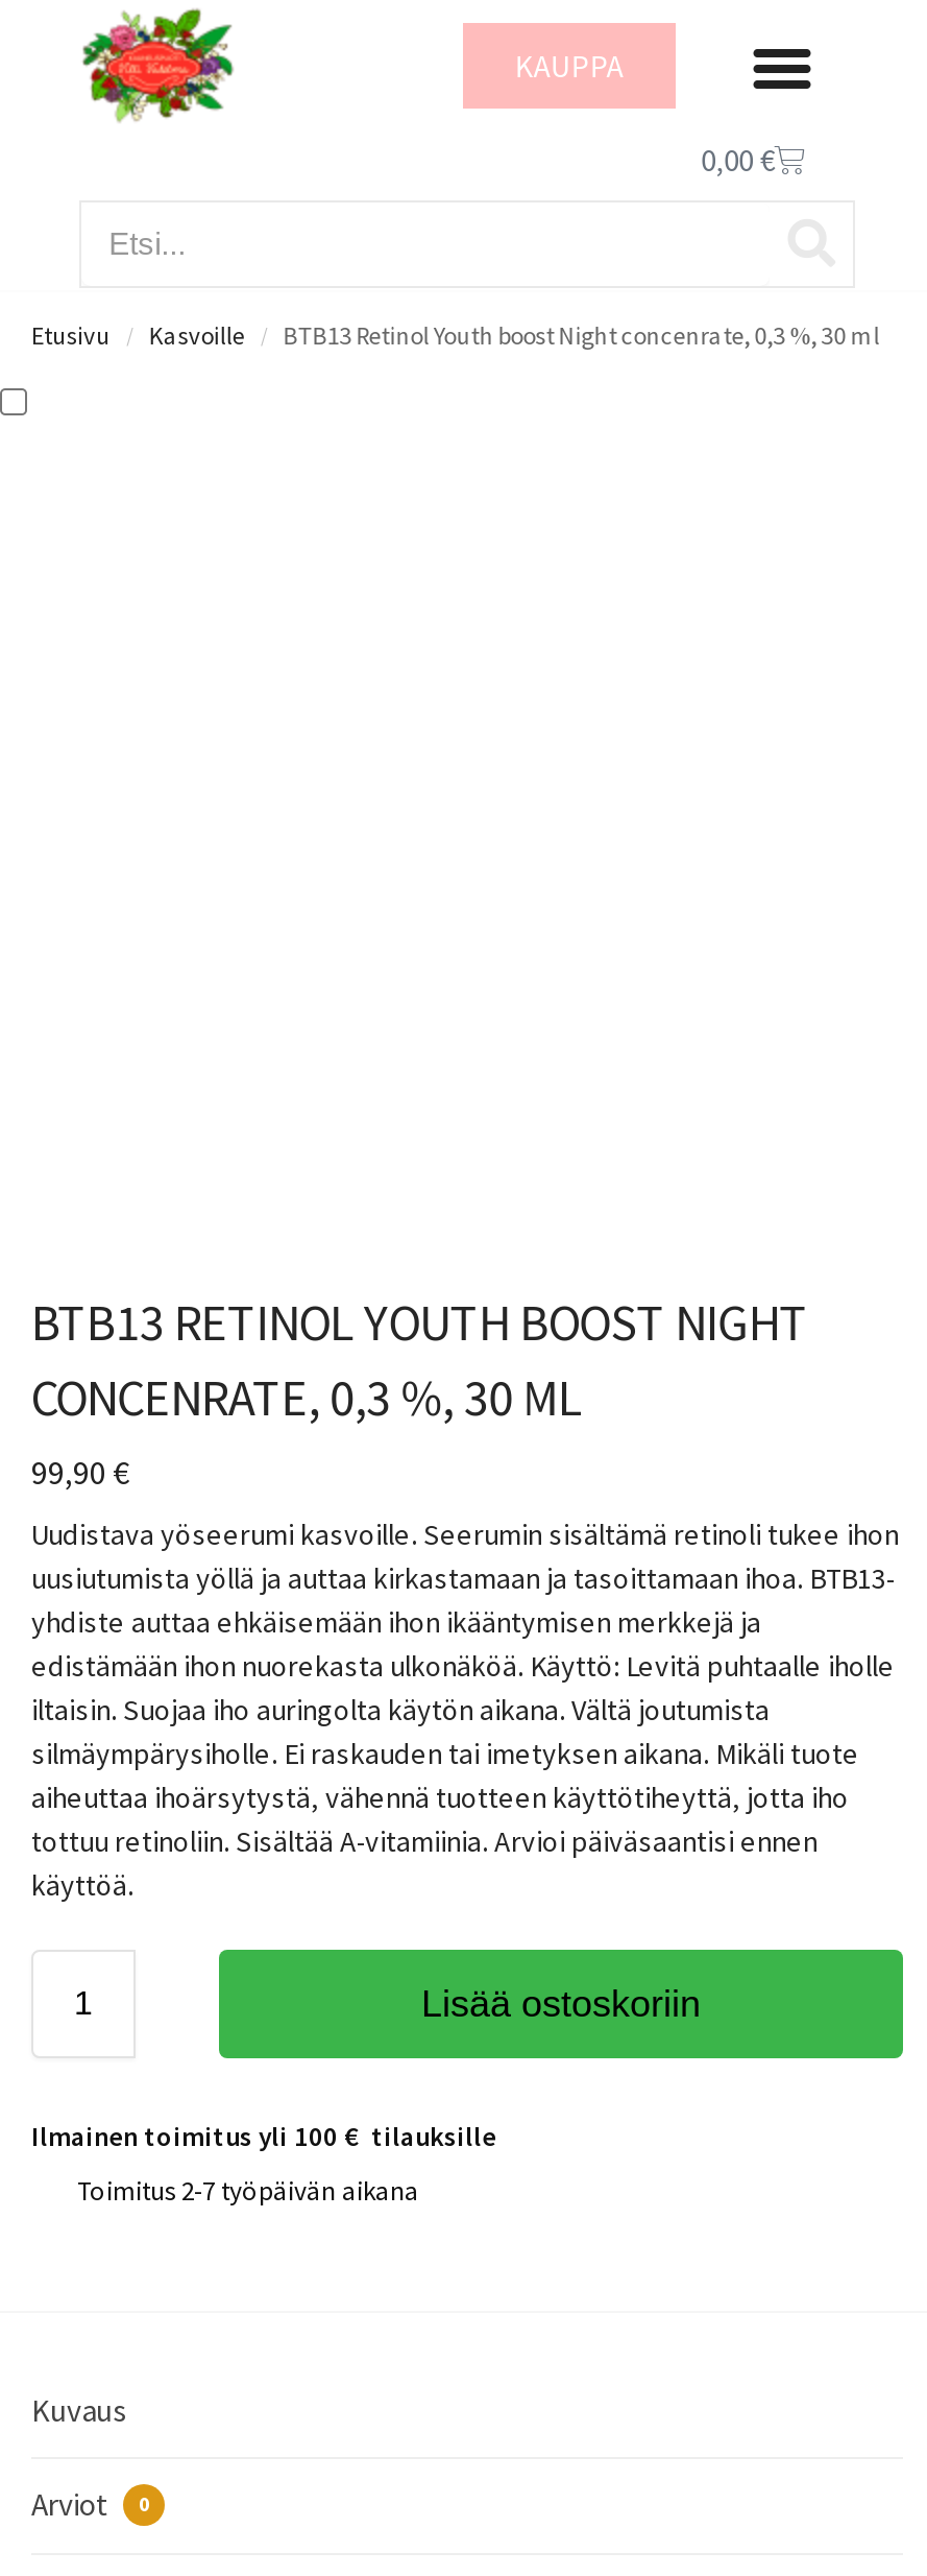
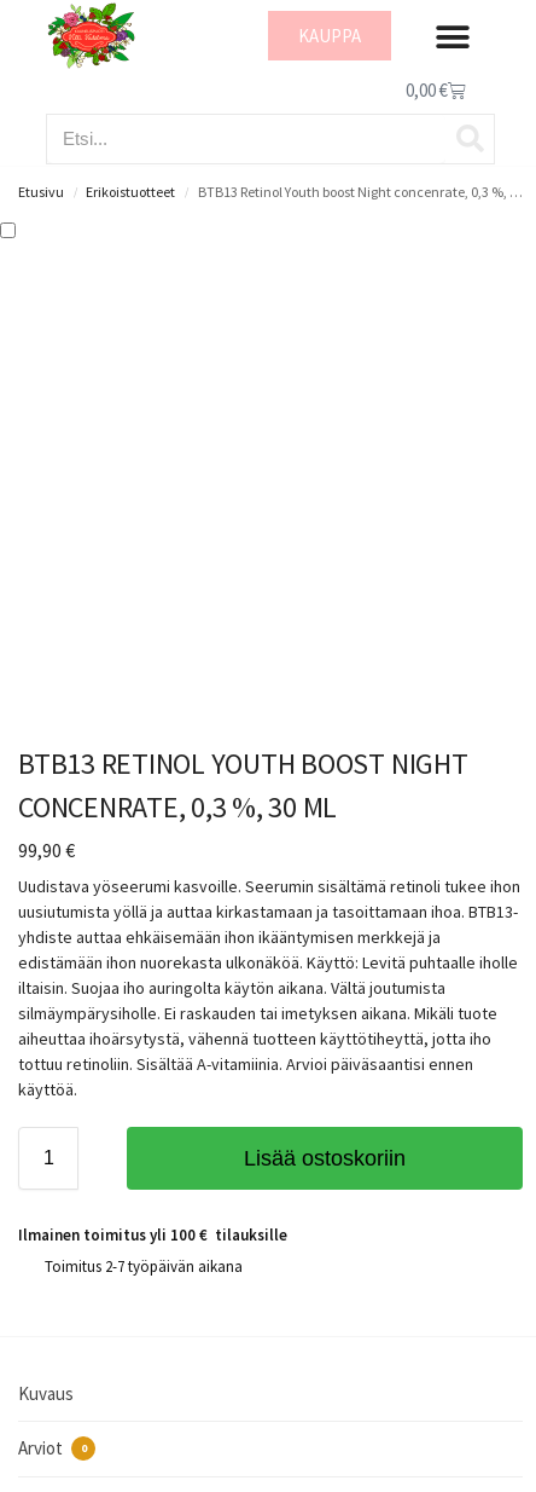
[149,319,245,350] Kasvoille -> [86,182,175,200] Erikoistuotteet

